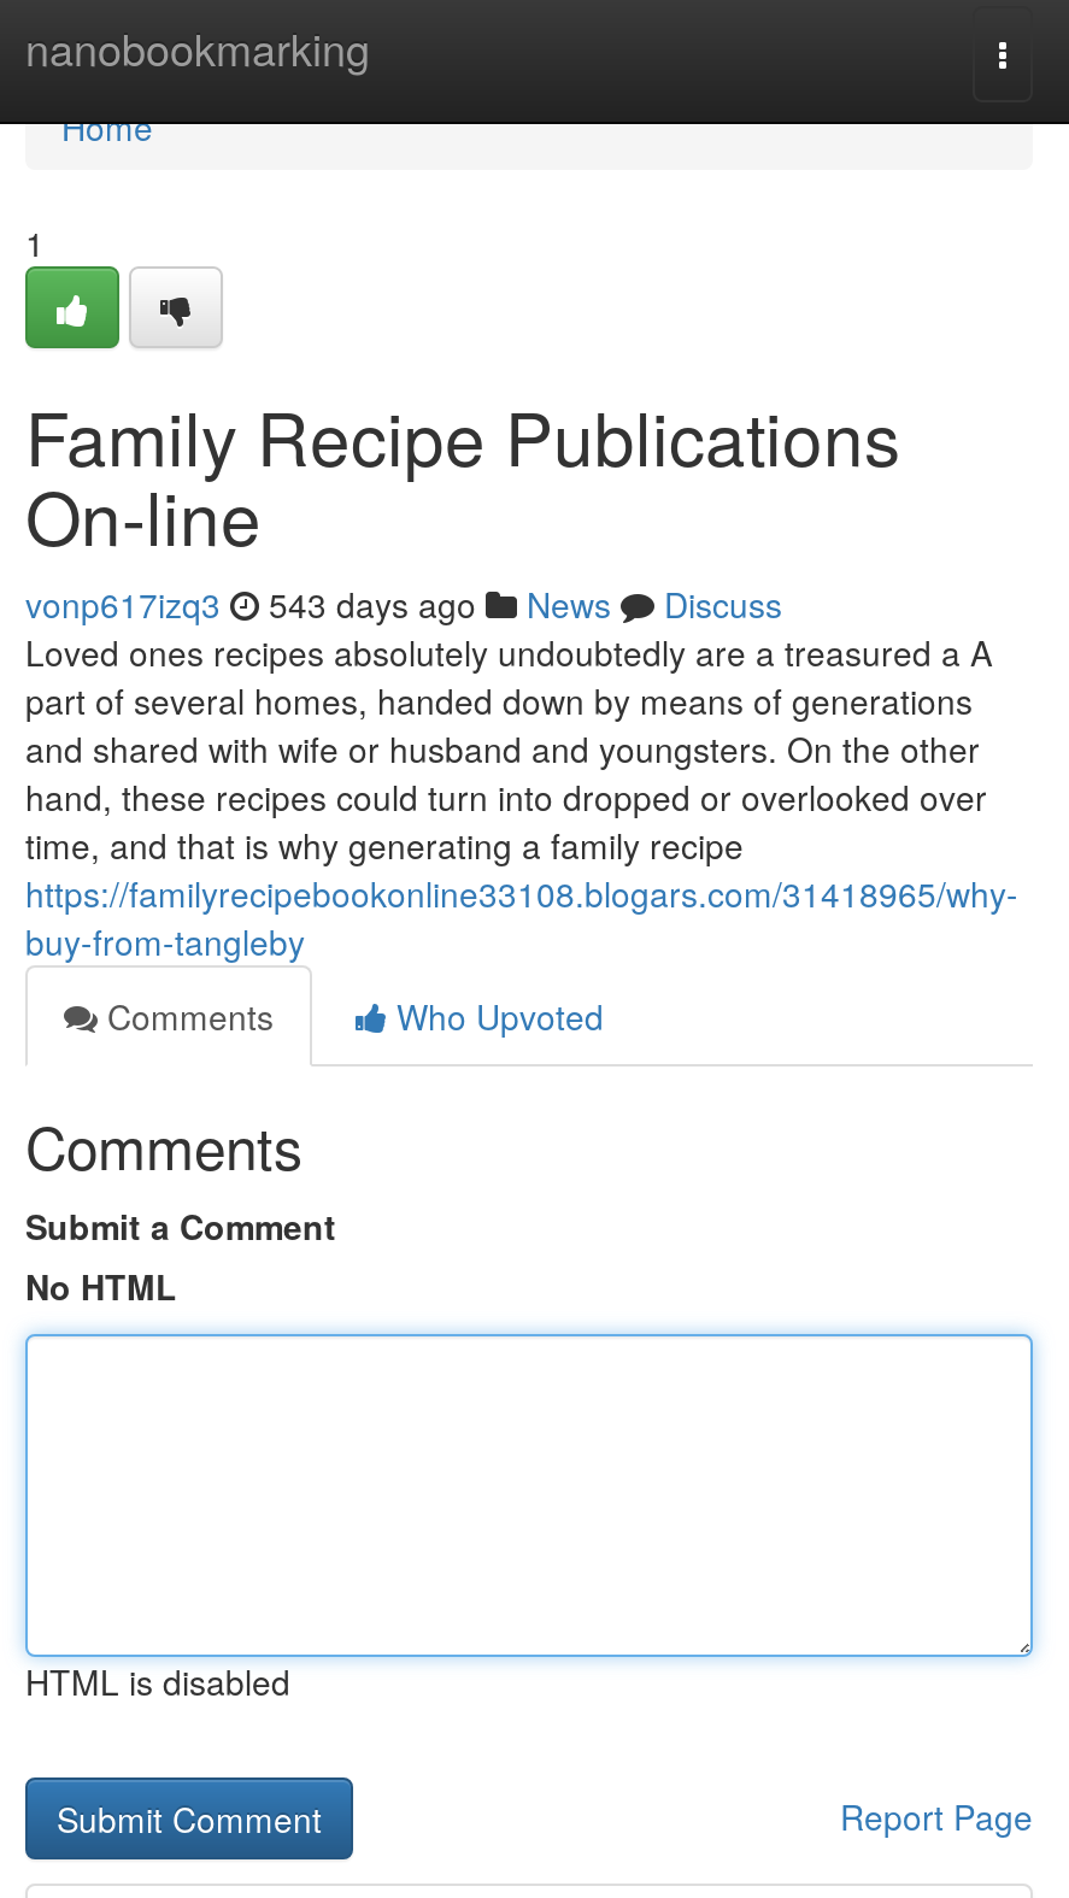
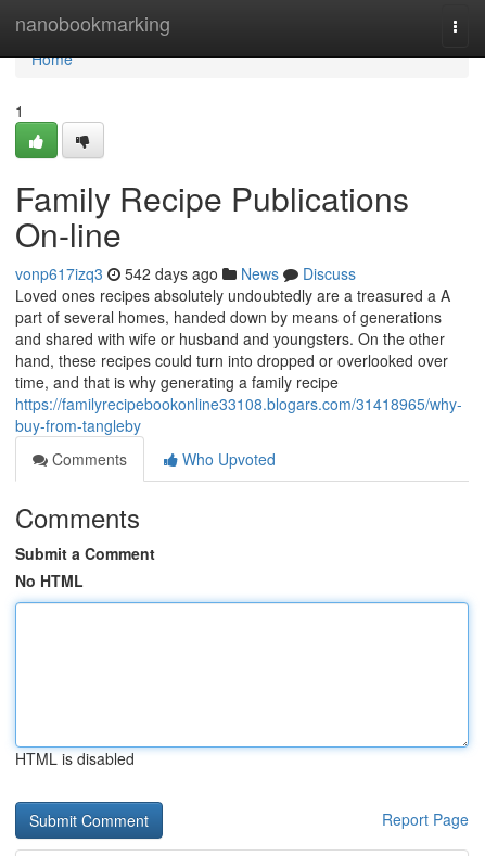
[25,580,782,628] vonp617izq3 543 days ago News Discuss -> [15,263,356,284] vonp617izq3 542 days ago News Discuss

